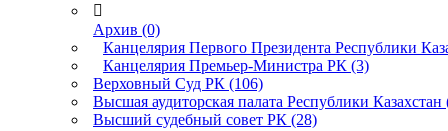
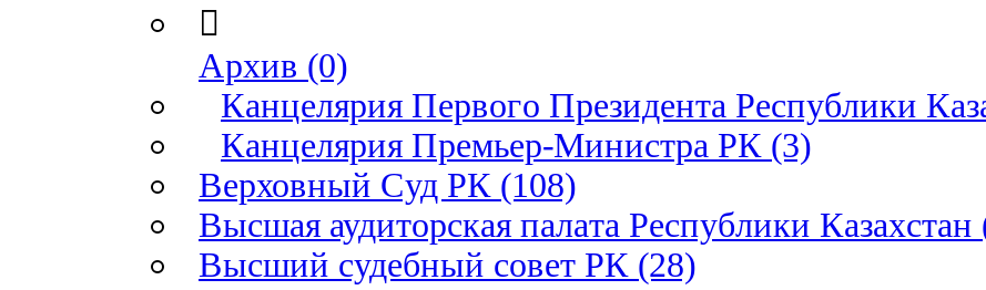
[93,75,263,92] Верховный Суд РК (106) -> [199,167,576,205] Верховный Суд РК (108)

